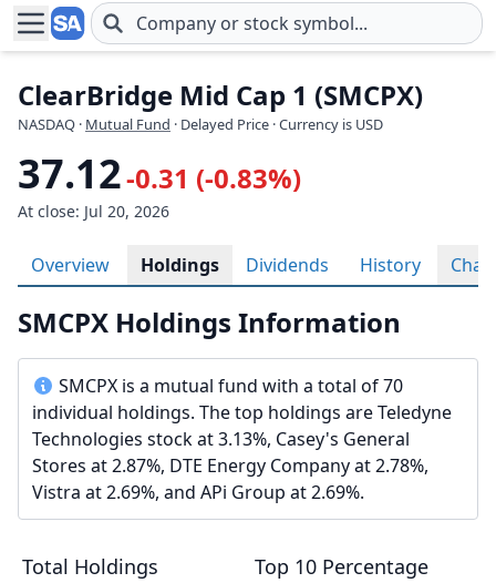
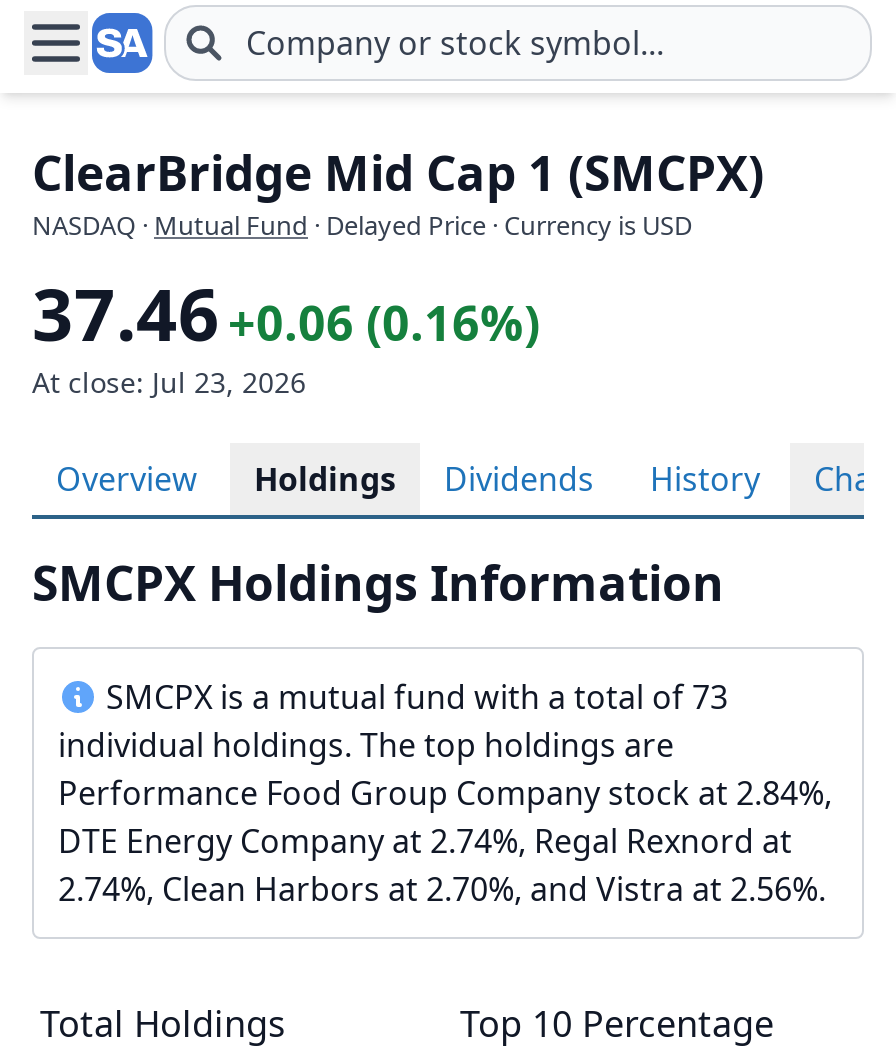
[18,146,301,201] 37.12 -0.31 (-0.83%) -> [32,265,540,363] 37.46 +0.06 (0.16%)
[18,201,169,222] At close: Jul 20, 2026 -> [32,363,306,401] At close: Jul 23, 2026
[32,374,452,504] SMCPX is a mutual fund with a total of 70 | individual holdings. The top holdings are Teledyne | Technologies stock at 3.13%, Casey's General | Stores at 2.87%, DTE Energy Company at 2.78%, | Vistra at 2.69%, and APi Group at 2.69%. -> [58,675,832,911] SMCPX is a mutual fund with a total of 73 | individual holdings. The top holdings are | Performance Food Group Company stock at 2.84%, | DTE Energy Company at 2.74%, Regal Rexnord at | 2.74%, Clean Harbors at 2.70%, and Vistra at 2.56%.

